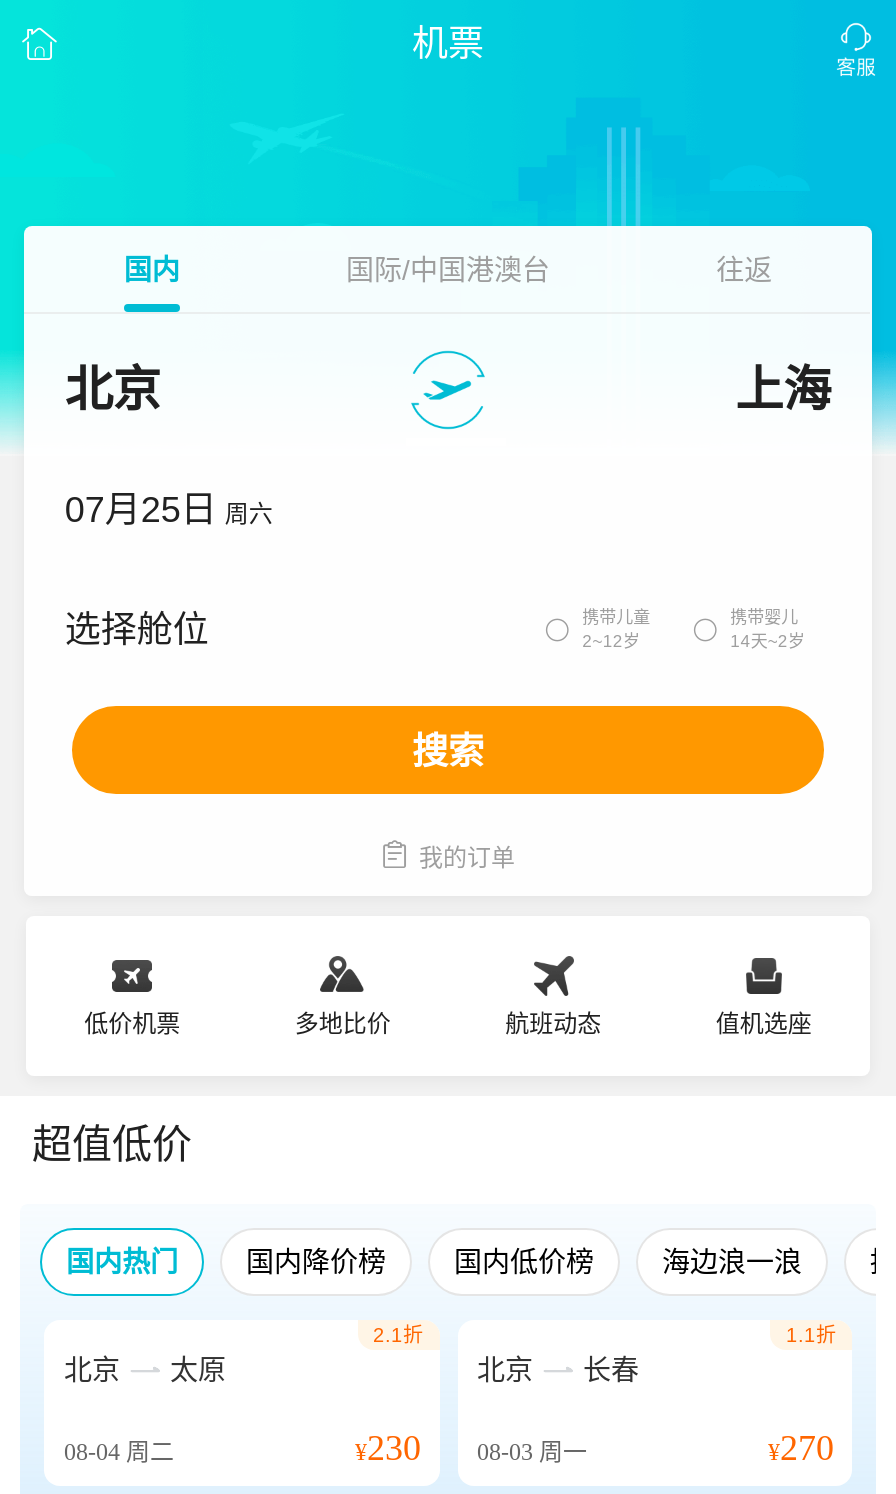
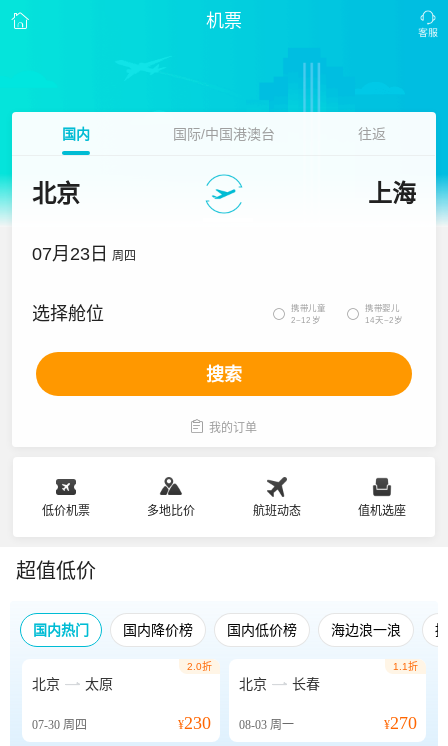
[65,490,273,530] 07月25日 周六 -> [32,244,136,264] 07月23日 周四
[373,1324,423,1346] 2.1折 -> [186,661,211,672] 2.0折
[64,1438,174,1466] 08-04周二 -> [32,718,87,732] 07-30周四

